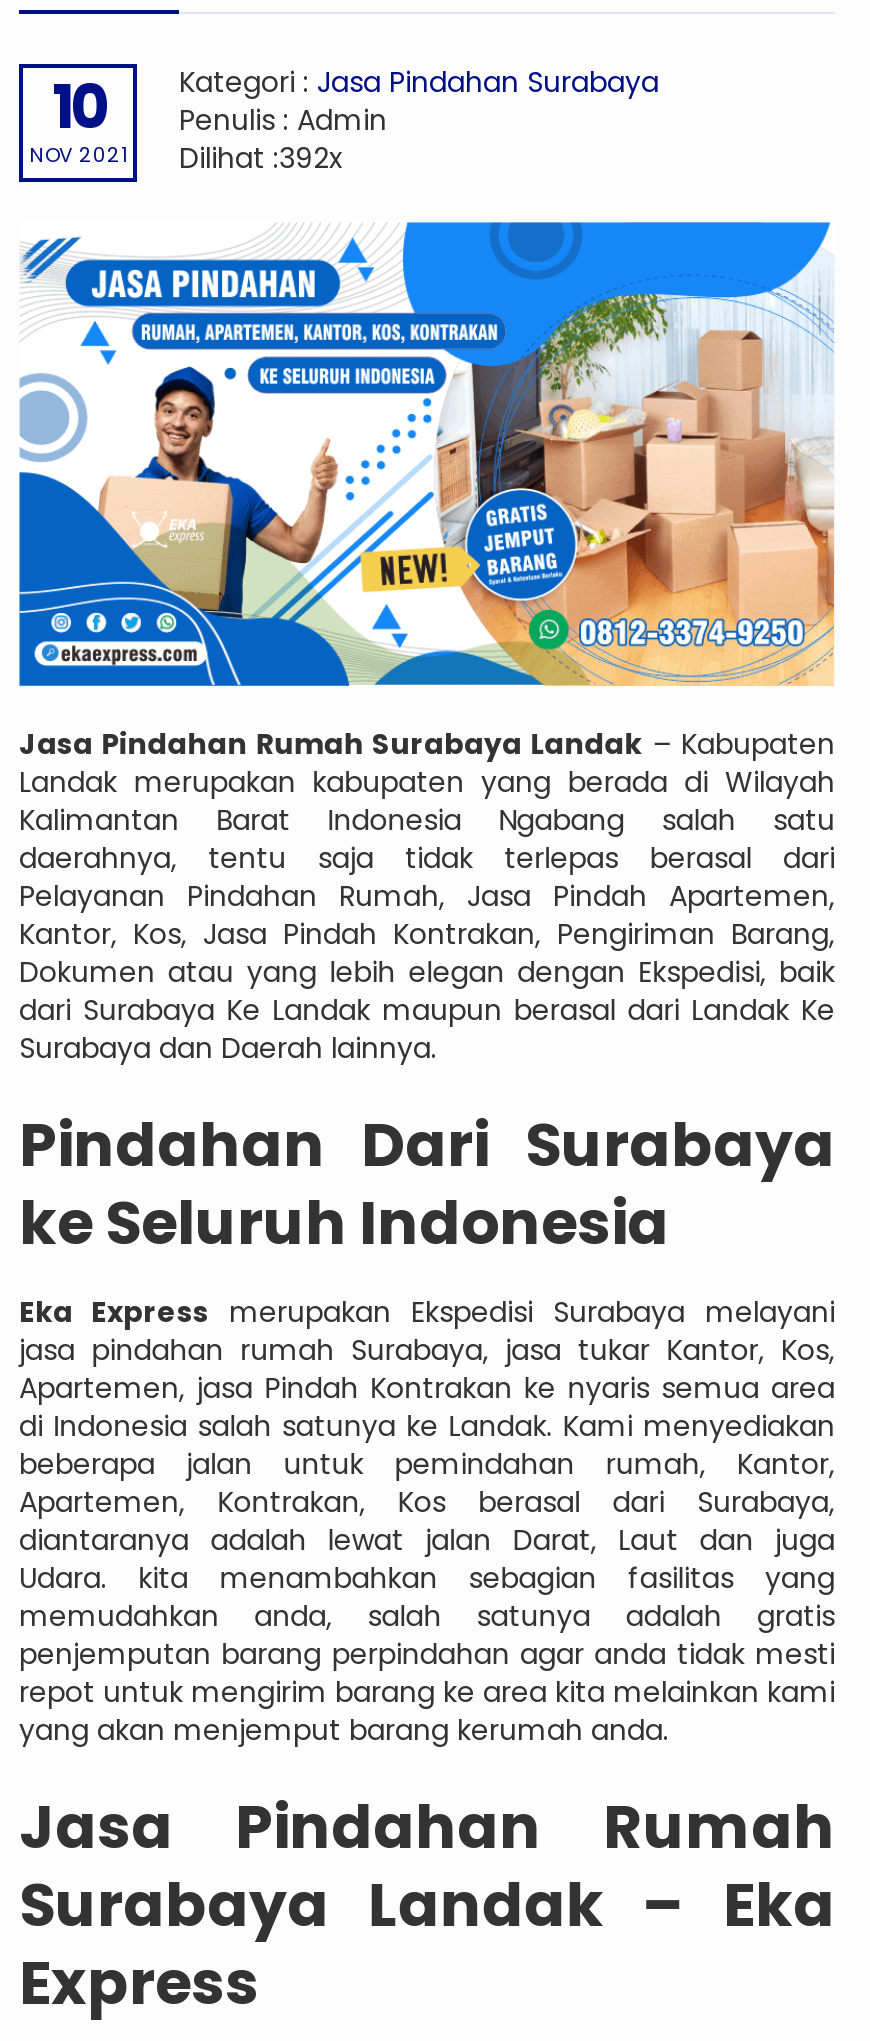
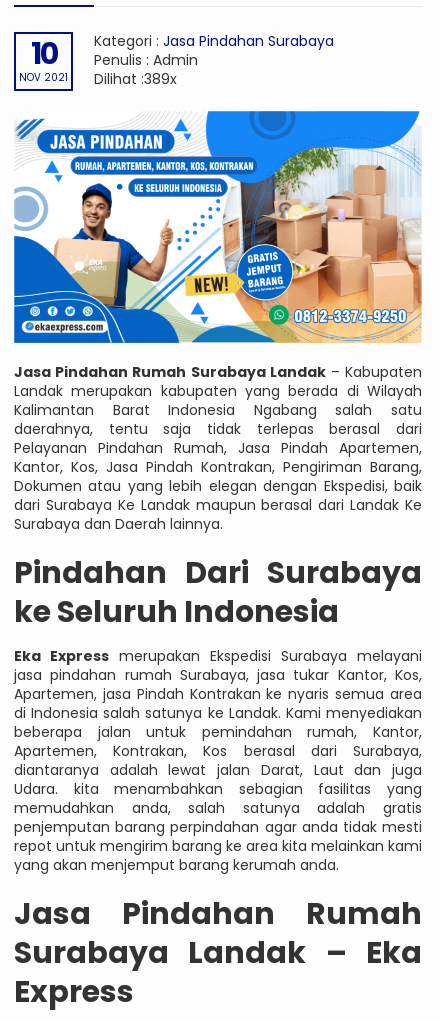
[29,138,343,178] NOV 2021 Dilihat :392x -> [19,69,177,89] NOV 2021 Dilihat :389x

